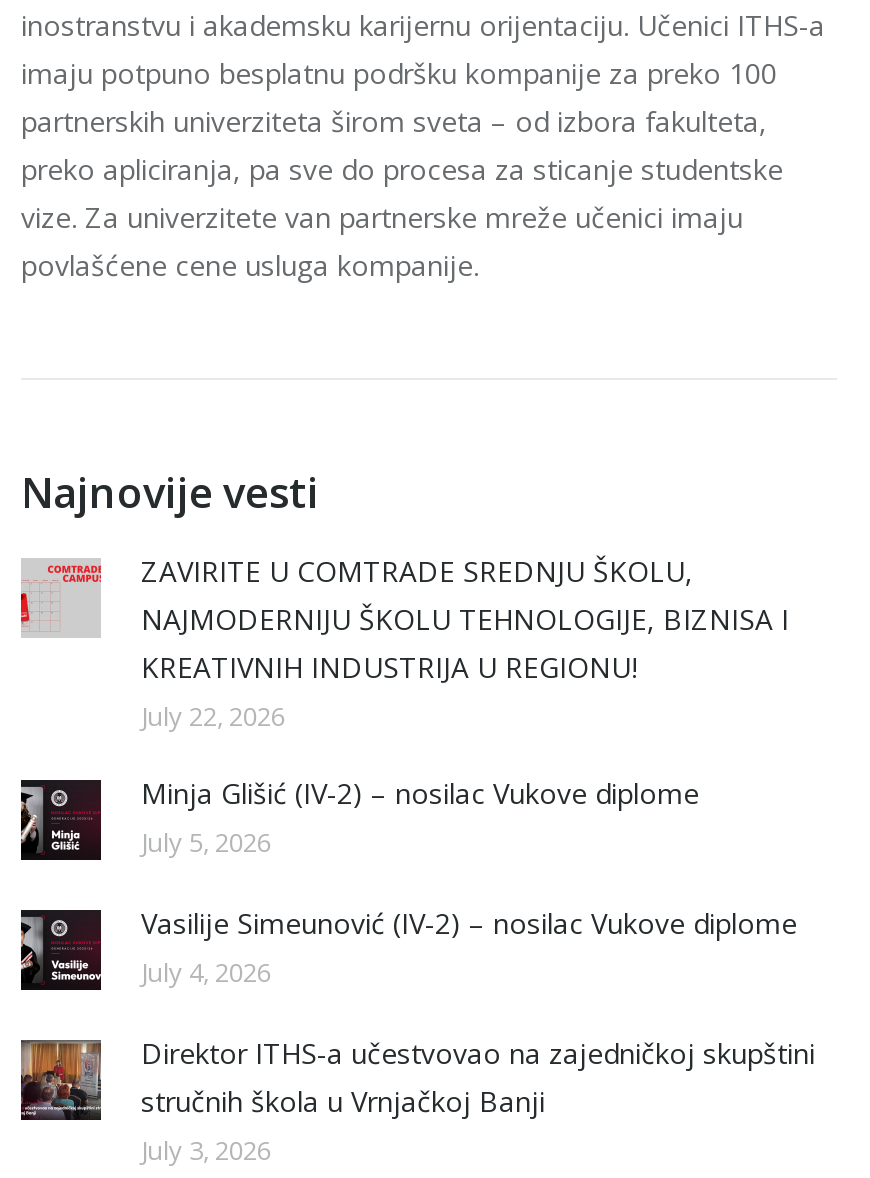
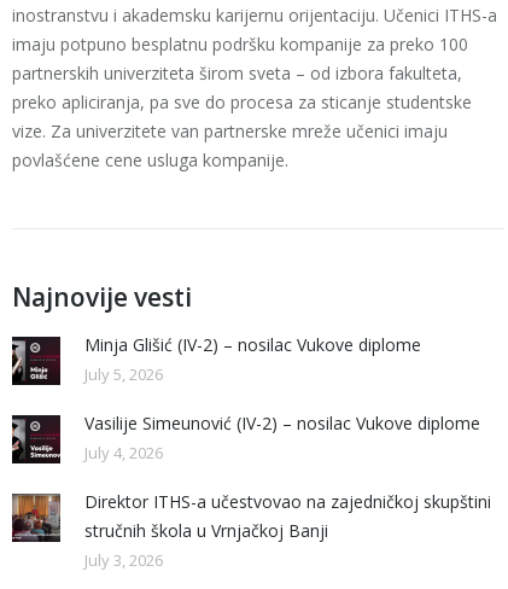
[19,551,789,733] [image] | ZAVIRITE U COMTRADE SREDNJU ŠKOLU, | NAJMODERNIJU ŠKOLU TEHNOLOGIJE, BIZNISA I | KREATIVNIH INDUSTRIJA U REGIONU! | July 22, 2026 -> none

